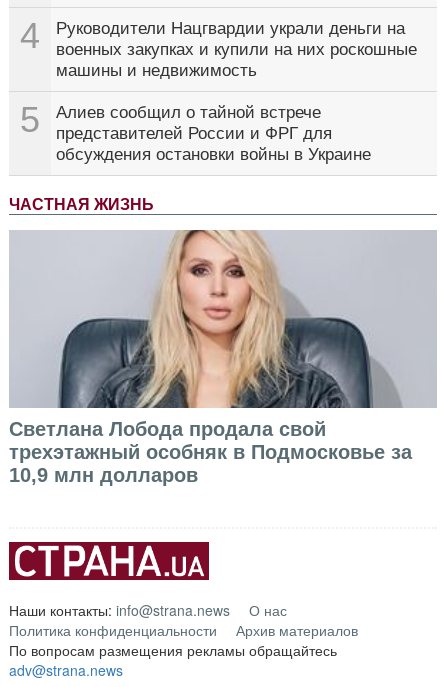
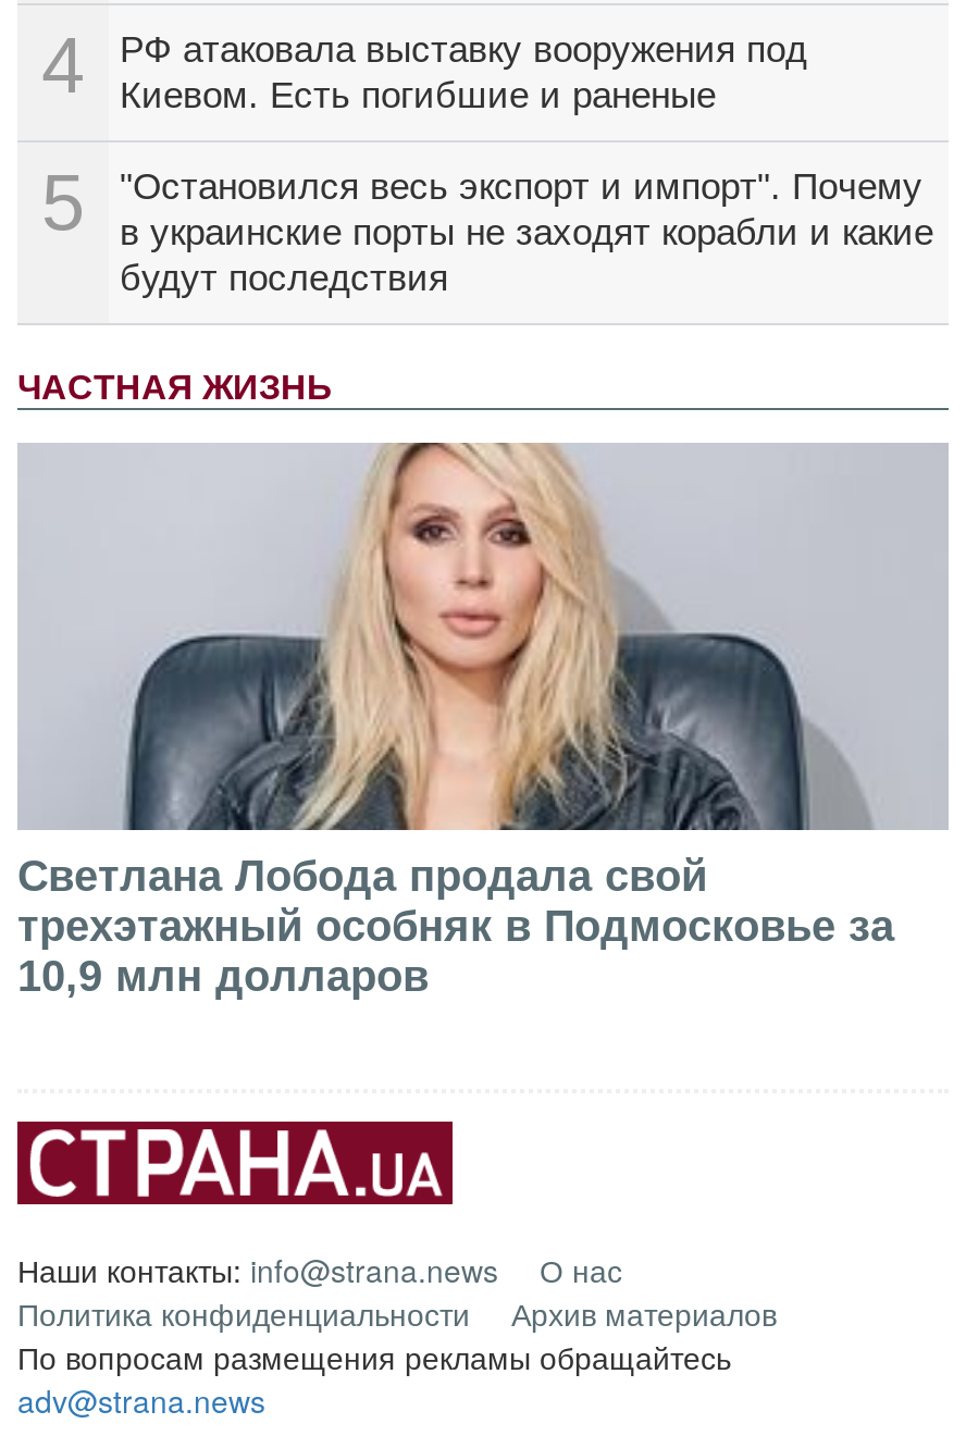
[56,19,417,80] Руководители Нацгвардии украли деньги на | военных закупках и купили на них роскошные | машины и недвижимость -> [120,29,807,116] РФ атаковала выставку вооружения под | Киевом. Есть погибшие и раненые
[56,103,371,164] Алиев сообщил о тайной встрече | представителей России и ФРГ для | обсуждения остановки войны в Украине -> [120,166,933,299] "Остановился весь экспорт и импорт". Почему | в украинские порты не заходят корабли и какие | будут последствия

